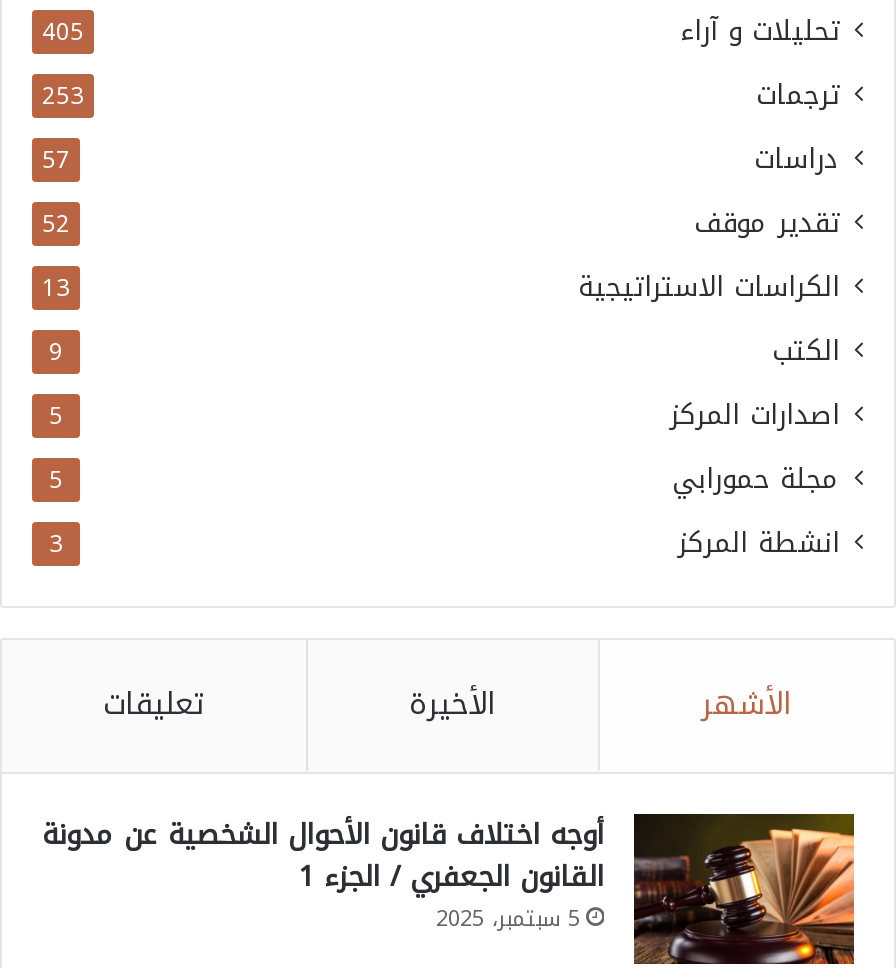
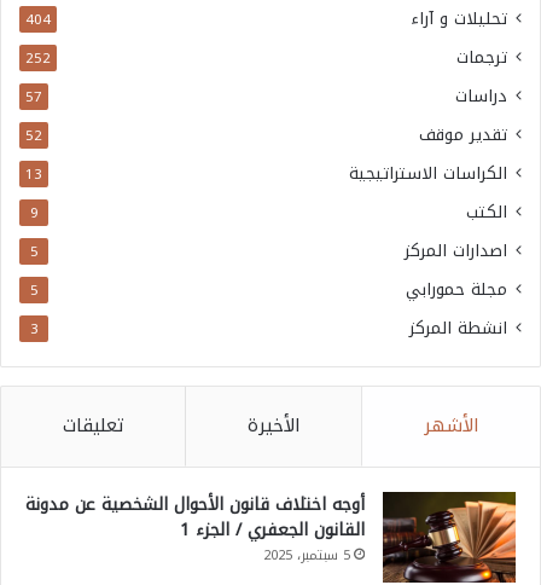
[42,10,84,54] 405 -> [25,6,51,33] 404
[42,74,84,118] 253 -> [25,45,51,72] 252

